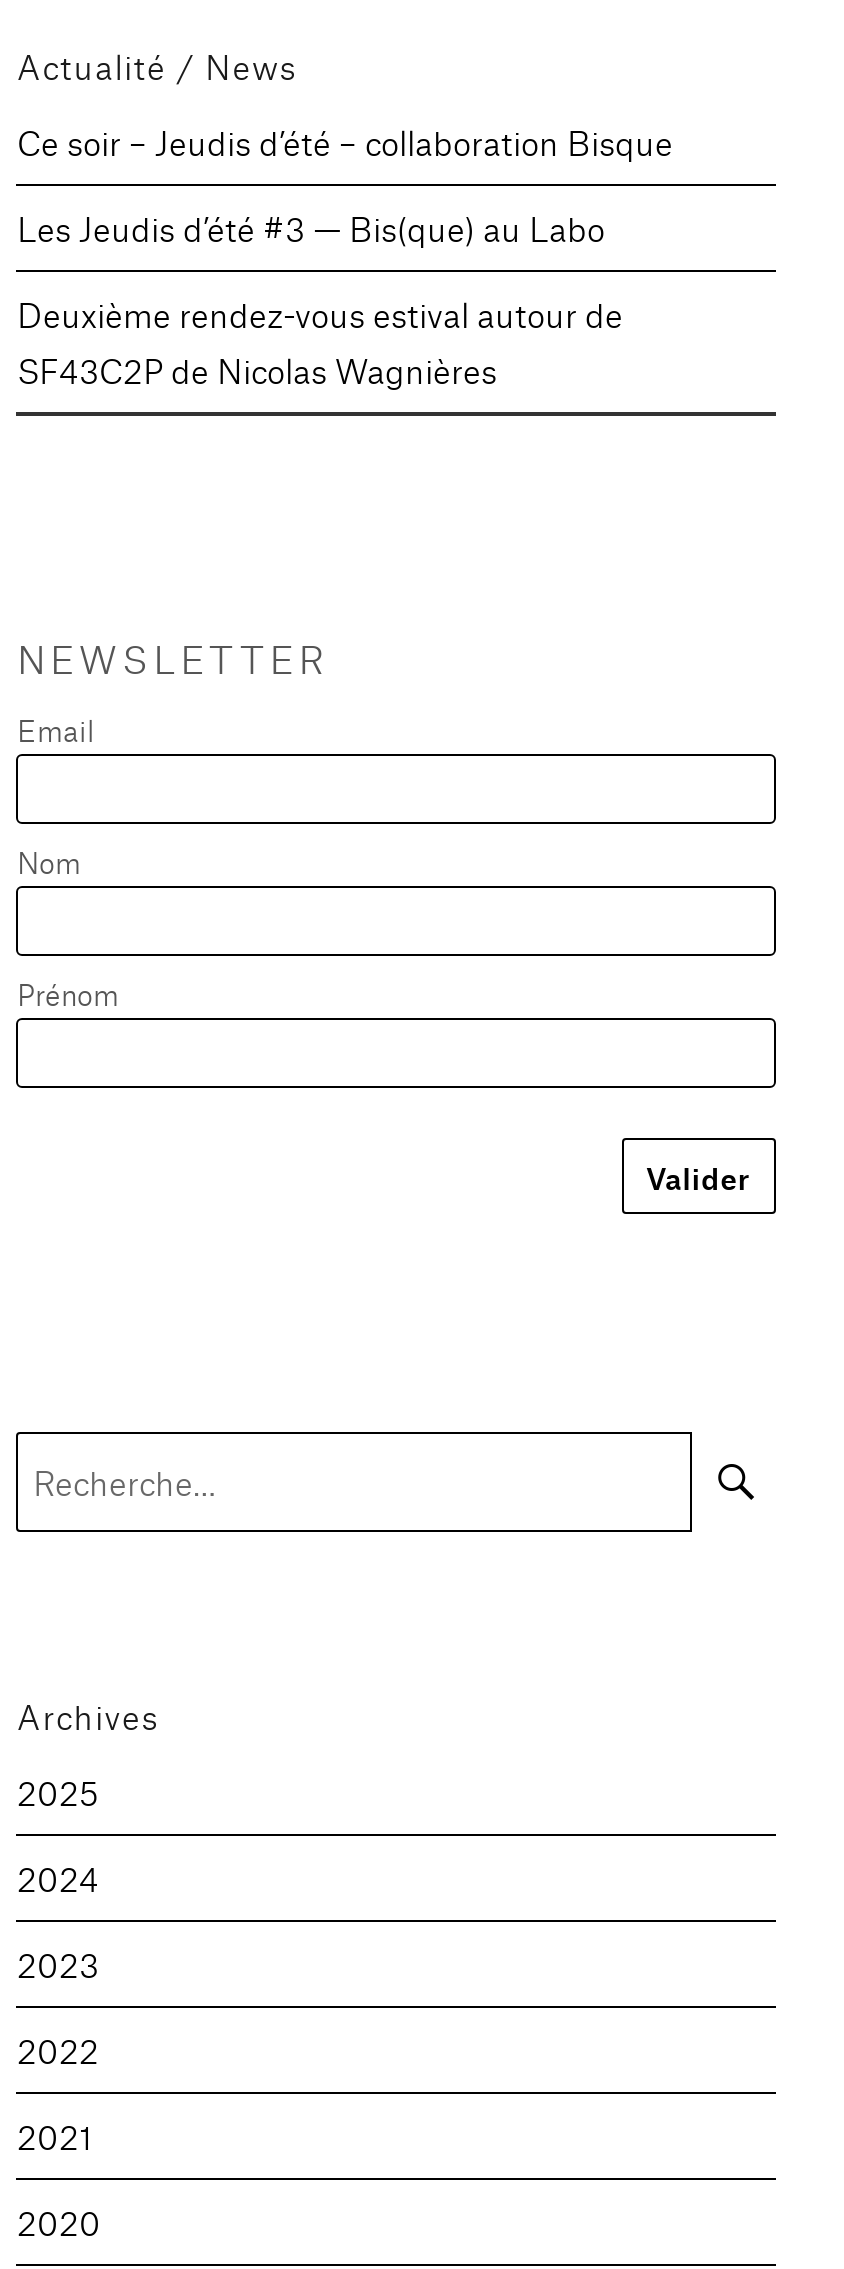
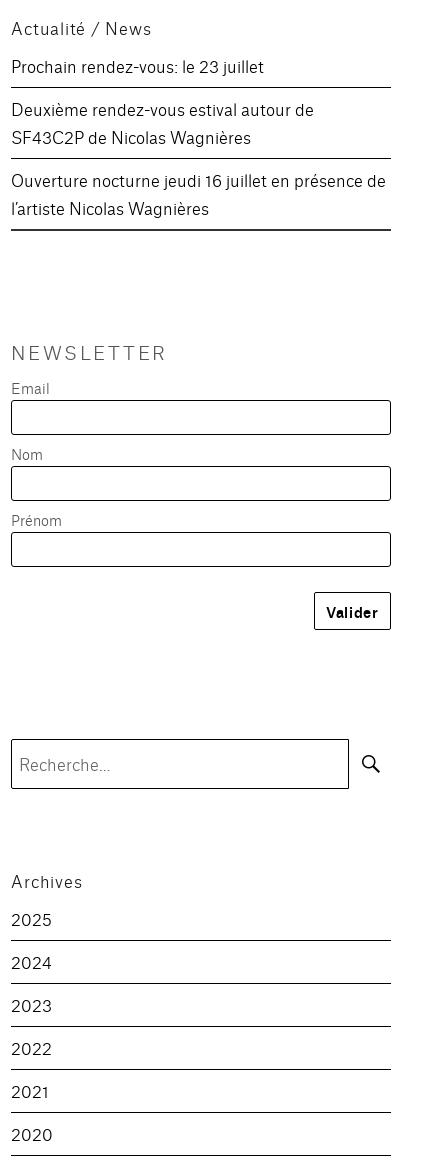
[17,117,673,249] Ce soir – Jeudis d’été – collaboration Bisque | Les Jeudis d’été #3 — Bis(que) au Labo -> [11,54,264,77] Prochain rendez-vous: le 23 juillet
moved [17,289,623,391] -> [11,97,314,148]: Deuxième rendez-vous estival autour de | SF43C2P de Nicolas Wagnières
none -> [11,168,386,219] Ouverture nocturne jeudi 16 juillet en présence de | l’artiste Nicolas Wagnières

